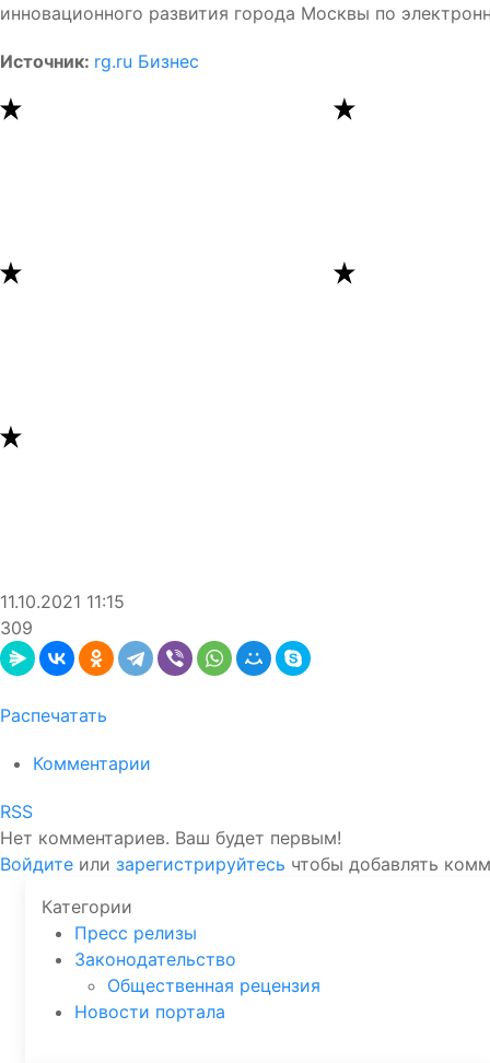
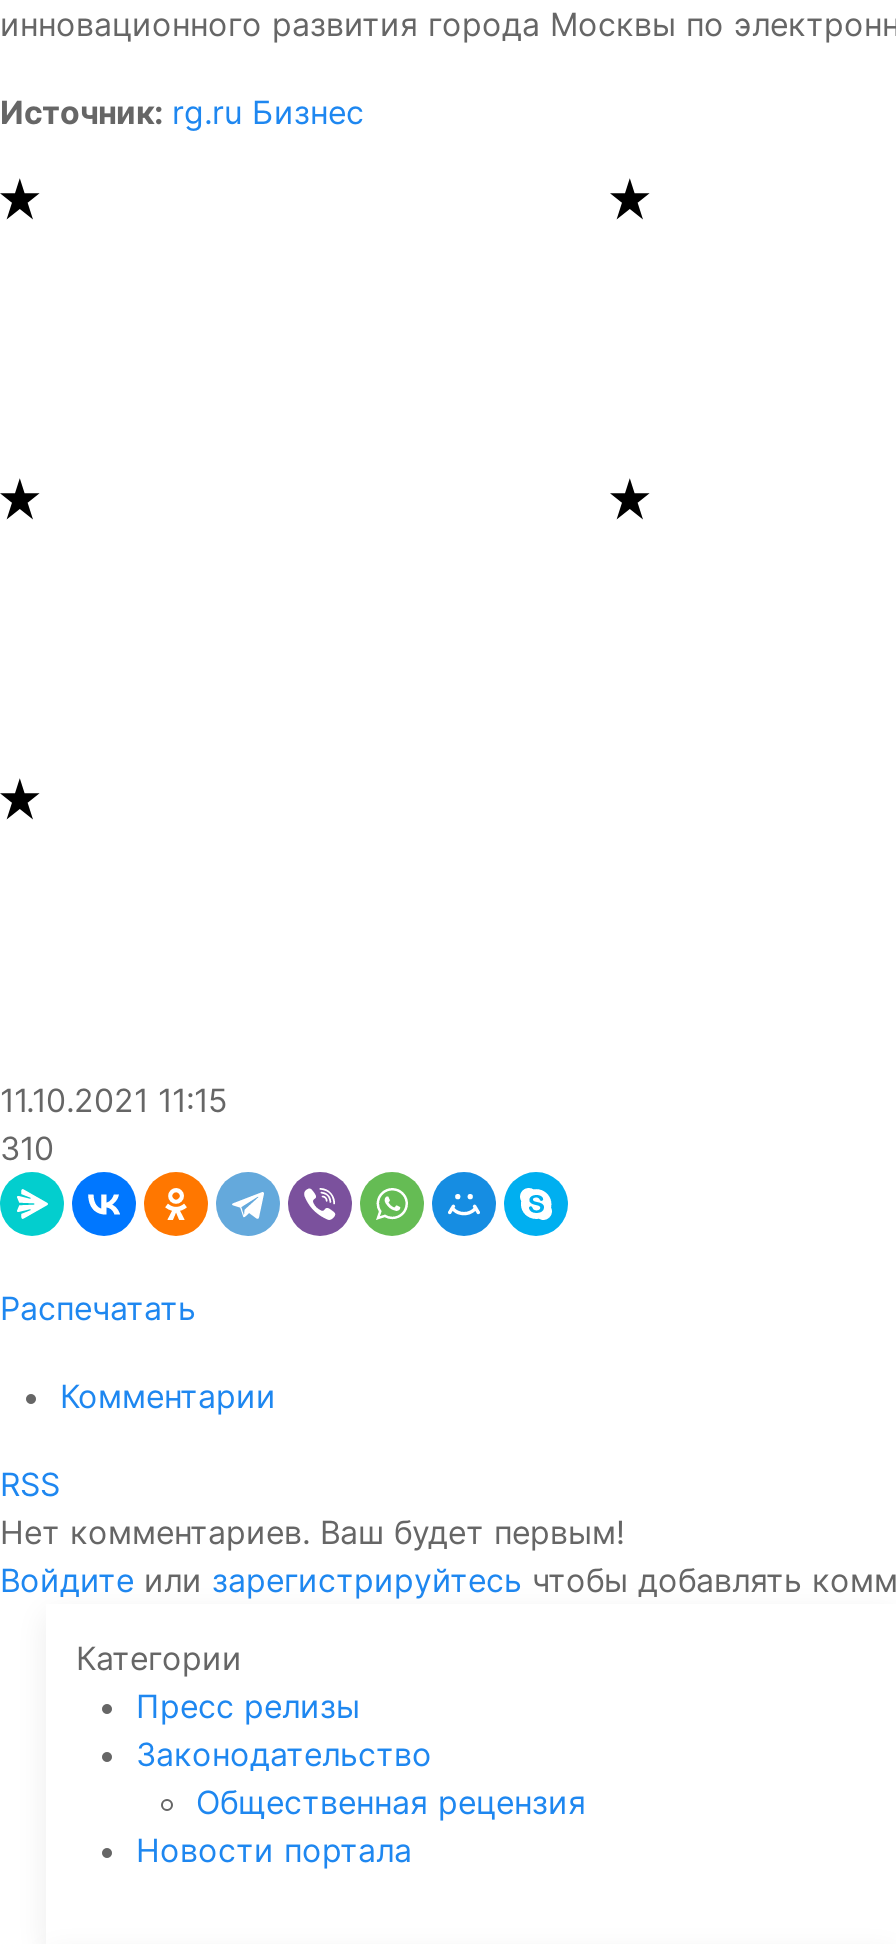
[0,617,33,639] 309 -> [0,1129,54,1169] 310

